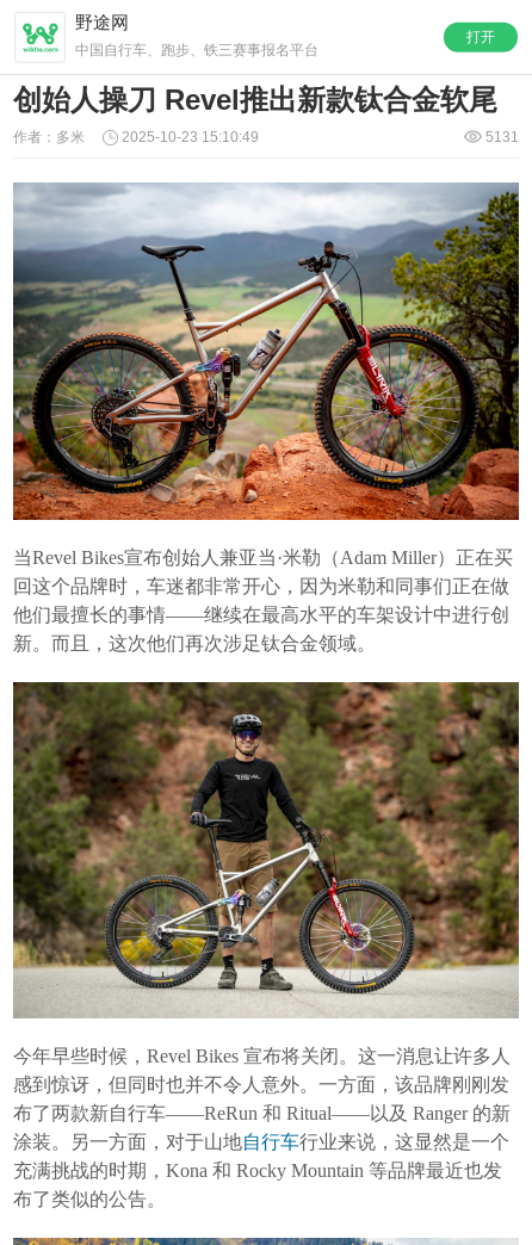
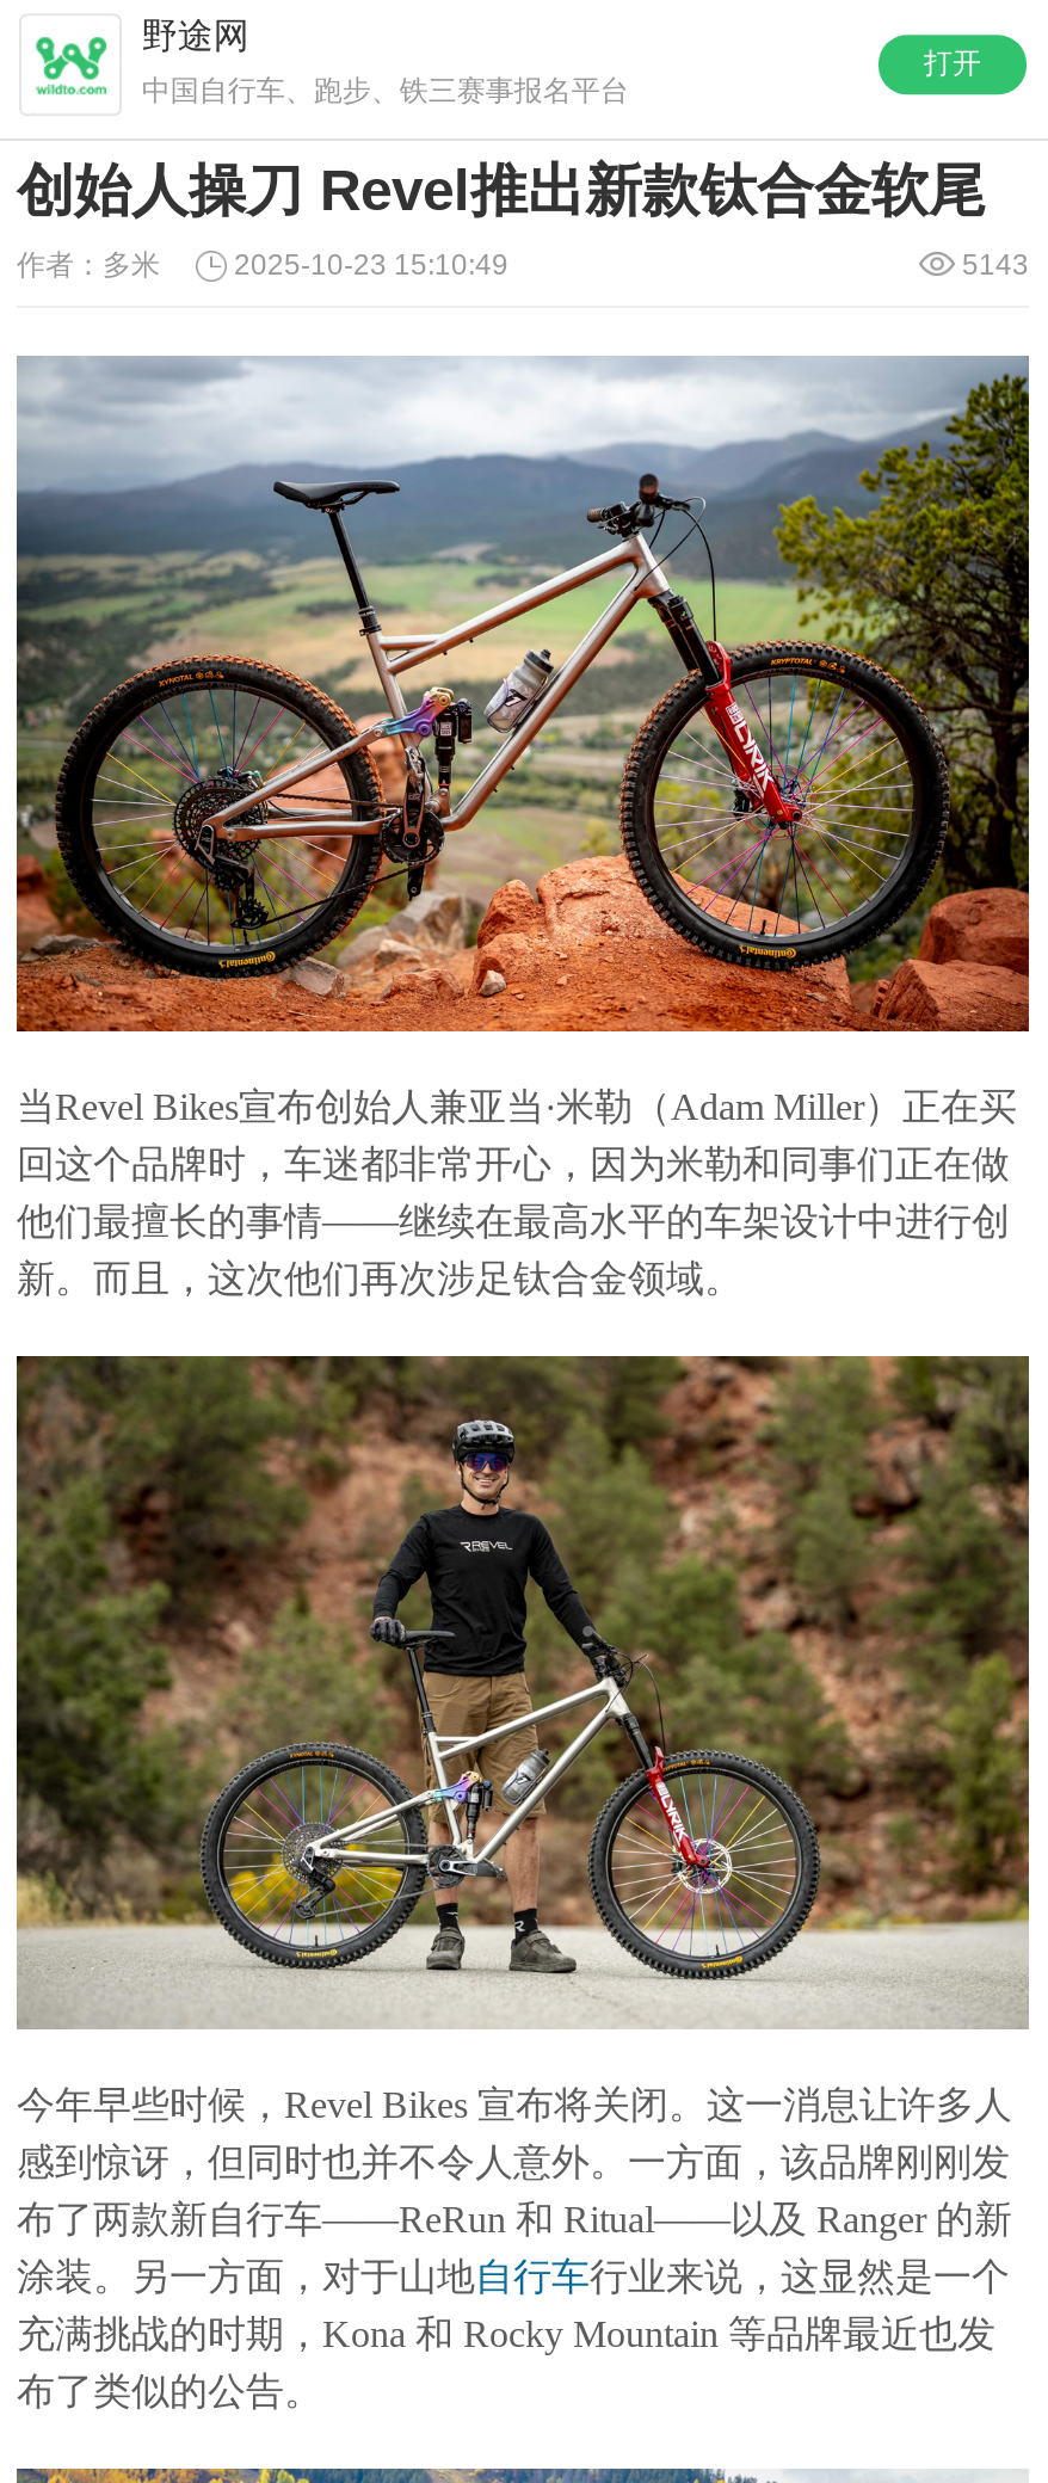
[482,129,519,145] 5131 -> [955,248,1029,282] 5143

